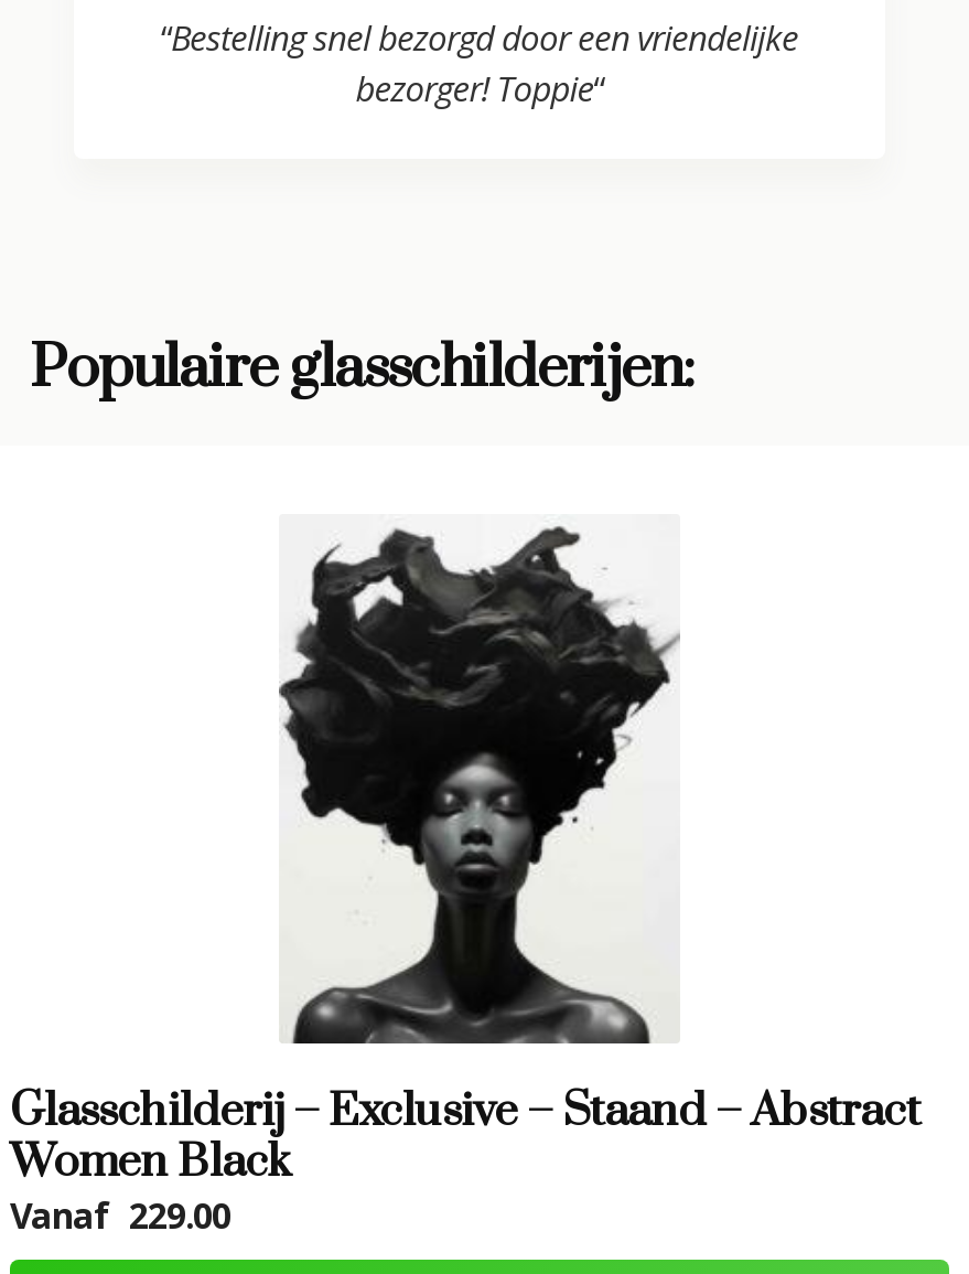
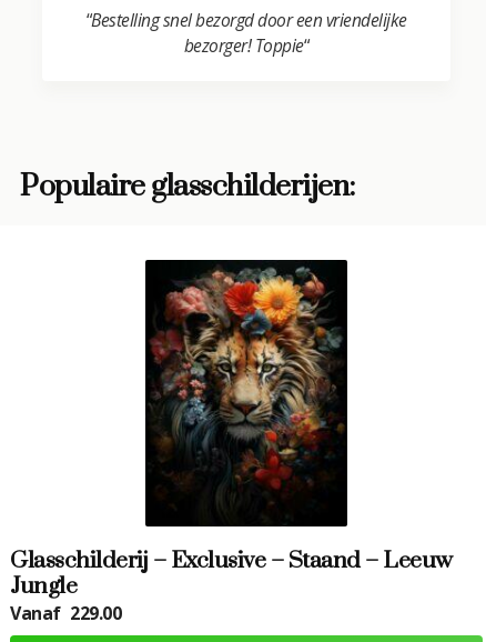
[10,516,920,1193] [image] | Glasschilderij – Exclusive – Staand – Abstract | Women Black -> [10,259,452,601] [image] | Glasschilderij – Exclusive – Staand – Leeuw | Jungle

